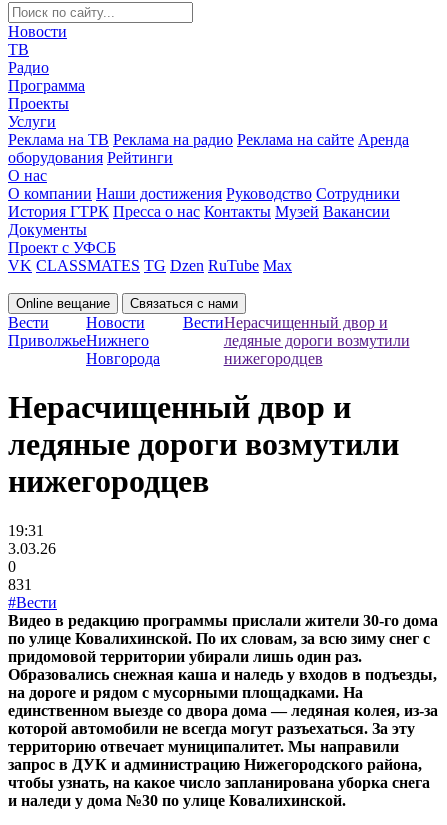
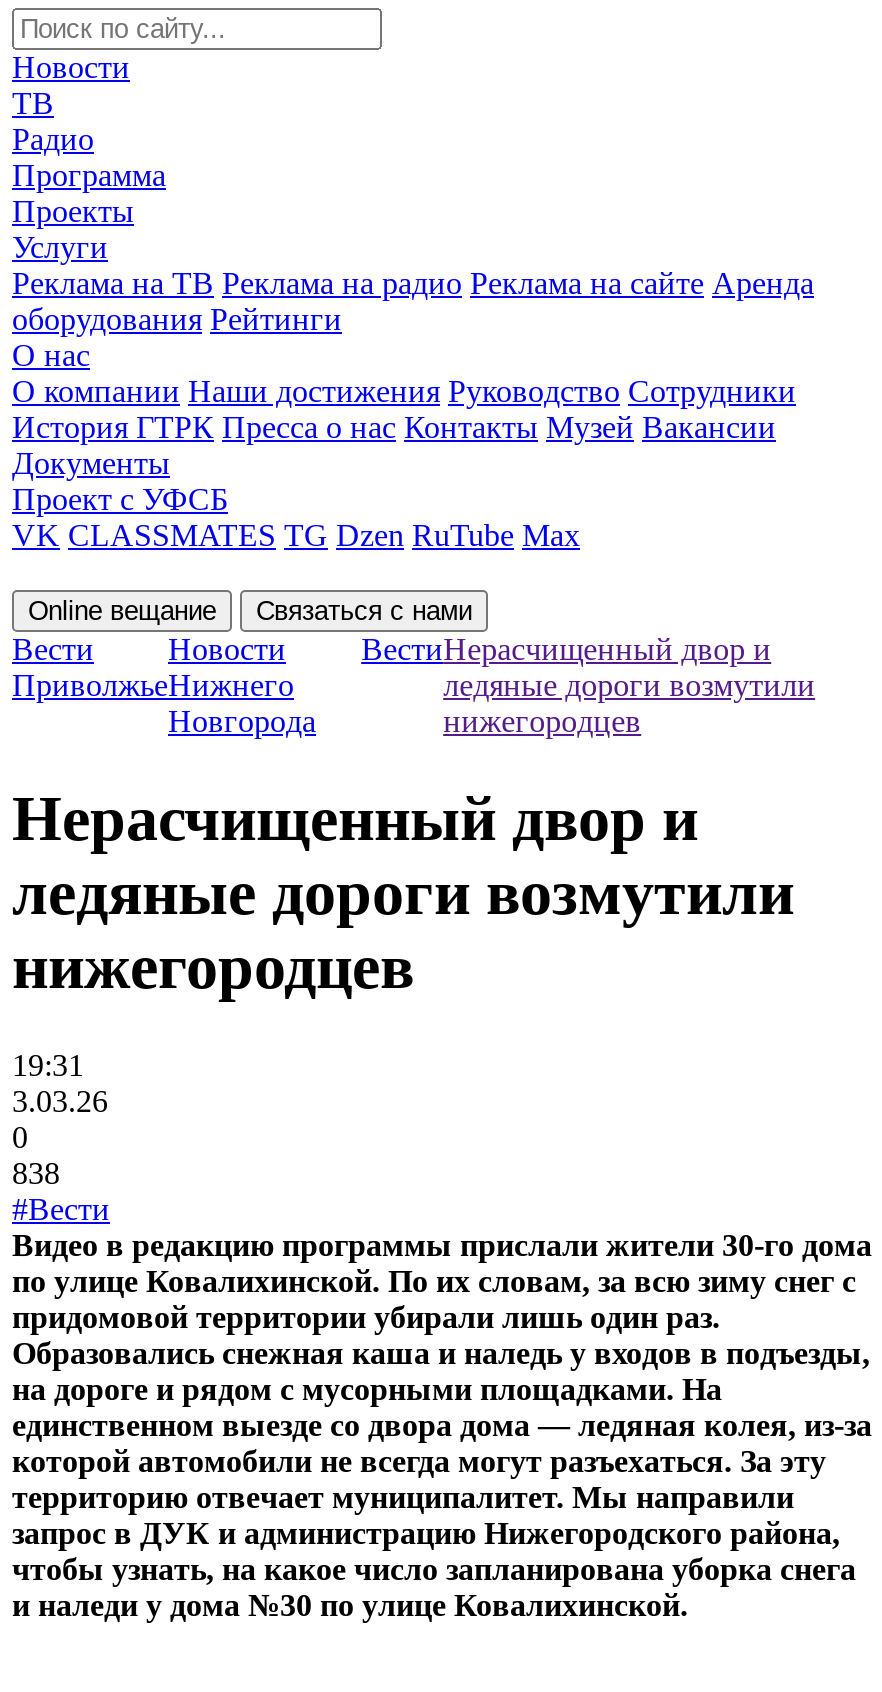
[8,576,32,593] 831 -> [12,1156,60,1190] 838

